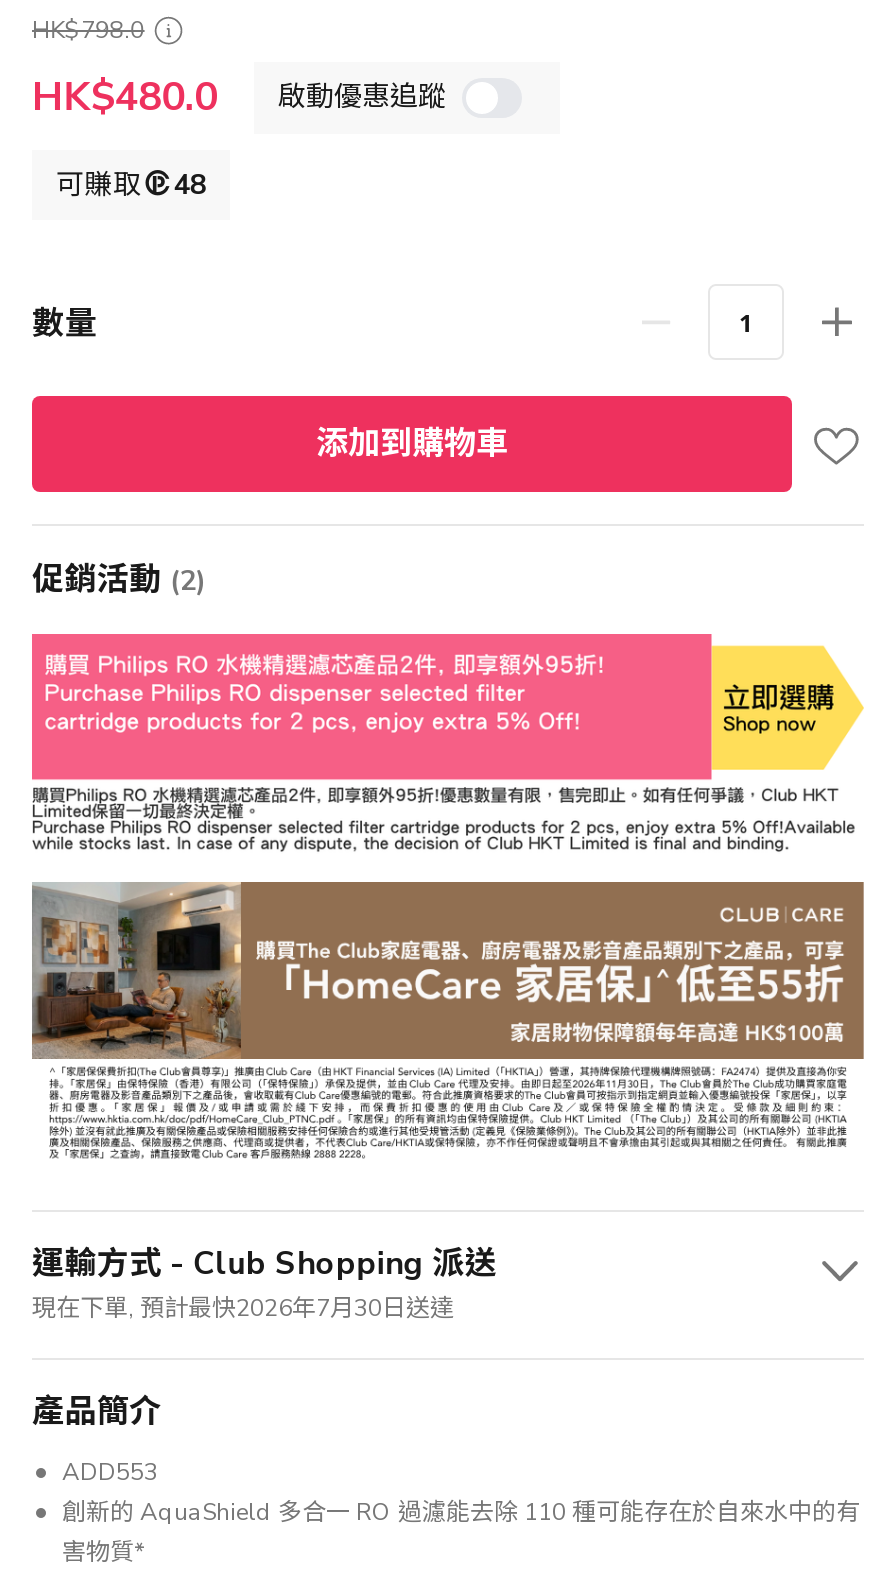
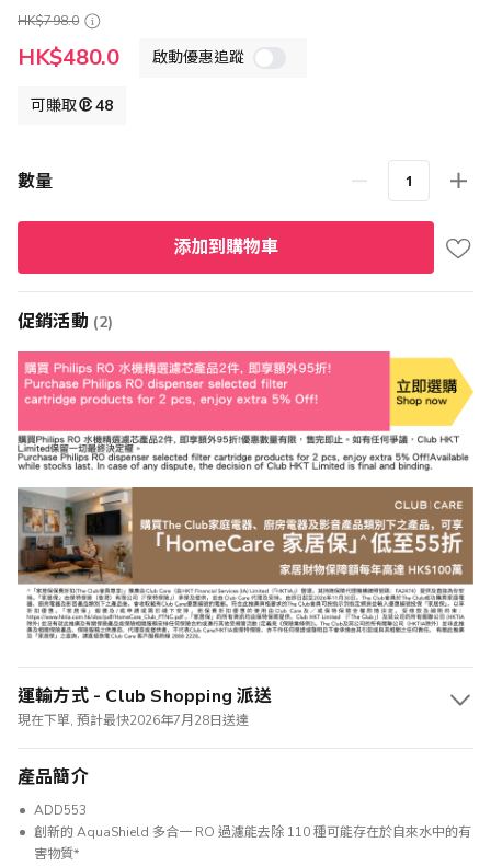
[32,1292,454,1324] 現在下單, 預計最快2026年7月30日送達 -> [18,712,249,729] 現在下單, 預計最快2026年7月28日送達

